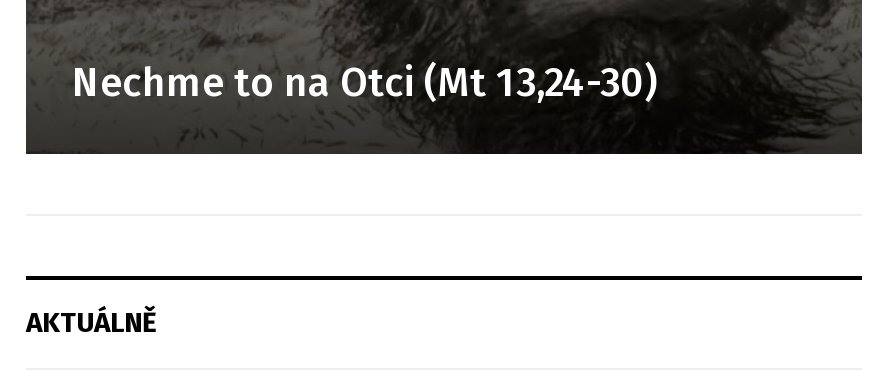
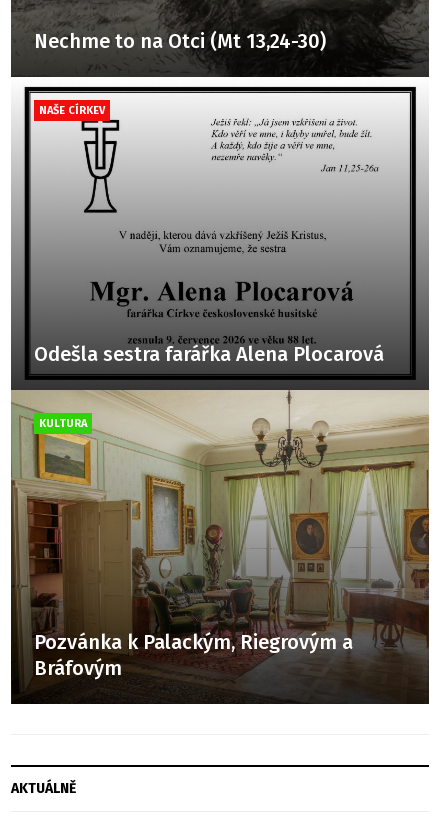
none -> [11,86,429,702] [image] | NAŠE CÍRKEV
none -> [34,342,384,430] Odešla sestra farářka Alena Plocarová | KULTURA
none -> [34,629,353,679] Pozvánka k Palackým, Riegrovým a | Bráfovým

